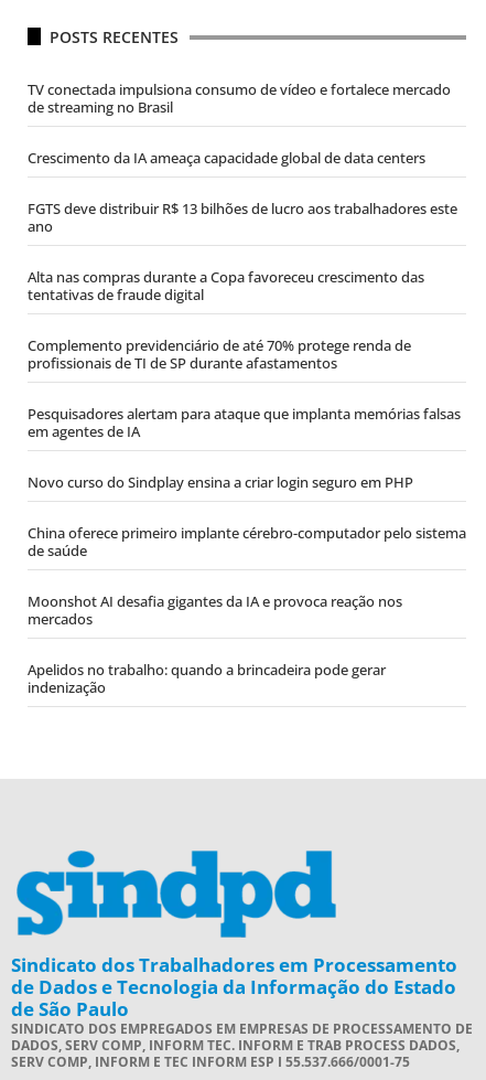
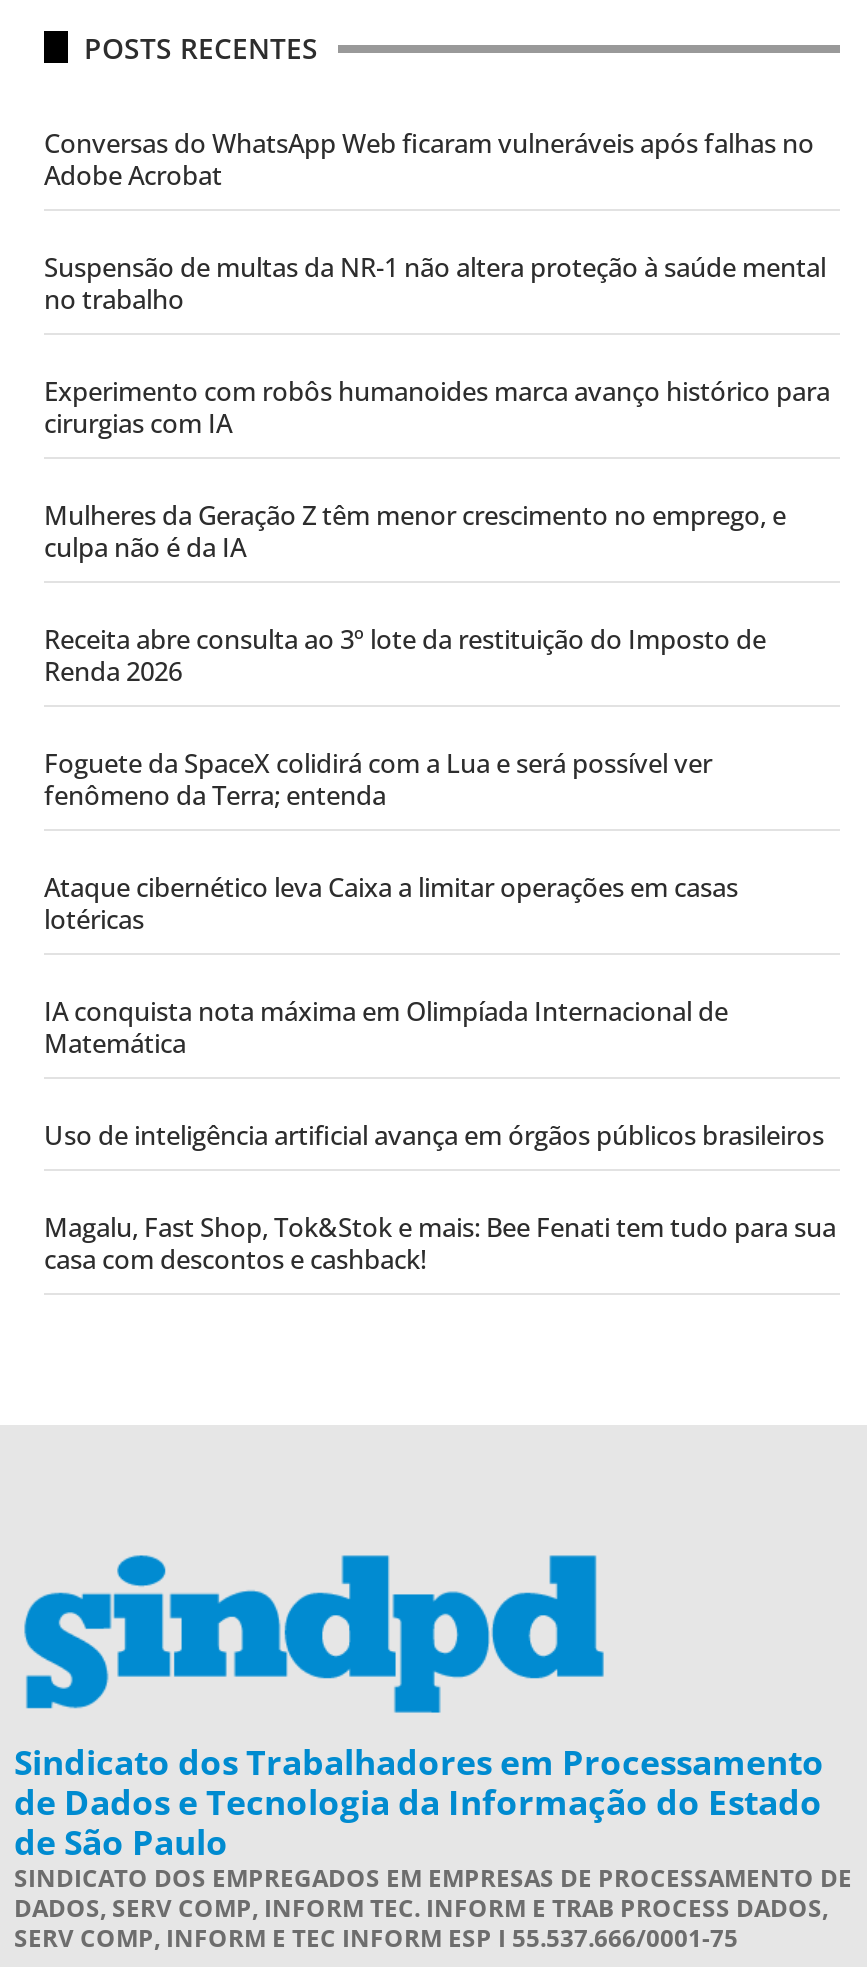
[28,79,451,117] TV conectada impulsiona consumo de vídeo e fortalece mercado | de streaming no Brasil -> [44,125,814,193] Conversas do WhatsApp Web ficaram vulneráveis após falhas no | Adobe Acrobat
[28,148,425,167] Crescimento da IA ameaça capacidade global de data centers -> [44,249,826,317] Suspensão de multas da NR-1 não altera proteção à saúde mental | no trabalho
[28,198,457,236] FGTS deve distribuir R$ 13 bilhões de lucro aos trabalhadores este | ano -> [44,373,830,441] Experimento com robôs humanoides marca avanço histórico para | cirurgias com IA
[28,267,424,304] Alta nas compras durante a Copa favoreceu crescimento das | tentativas de fraude digital -> [44,497,786,565] Mulheres da Geração Z têm menor crescimento no emprego, e | culpa não é da IA
[28,335,411,373] Complemento previdenciário de até 70% protege renda de | profissionais de TI de SP durante afastamentos -> [44,621,766,689] Receita abre consulta ao 3º lote da restituição do Imposto de | Renda 2026
[28,404,461,441] Pesquisadores alertam para ataque que implanta memórias falsas | em agentes de IA -> [44,745,712,813] Foguete da SpaceX colidirá com a Lua e será possível ver | fenômeno da Terra; entenda
[28,472,413,492] Novo curso do Sindplay ensina a criar login seguro em PHP -> [44,869,738,937] Ataque cibernético leva Caixa a limitar operações em casas | lotéricas
[28,523,466,560] China oferece primeiro implante cérebro-computador pelo sistema | de saúde -> [44,993,728,1061] IA conquista nota máxima em Olimpíada Internacional de | Matemática
[28,591,402,629] Moonshot AI desafia gigantes da IA e provoca reação nos | mercados -> [44,1117,824,1153] Uso de inteligência artificial avança em órgãos públicos brasileiros
[28,659,386,697] Apelidos no trabalho: quando a brincadeira pode gerar | indenização -> [44,1209,836,1277] Magalu, Fast Shop, Tok&Stok e mais: Bee Fenati tem tudo para sua | casa com descontos e cashback!

